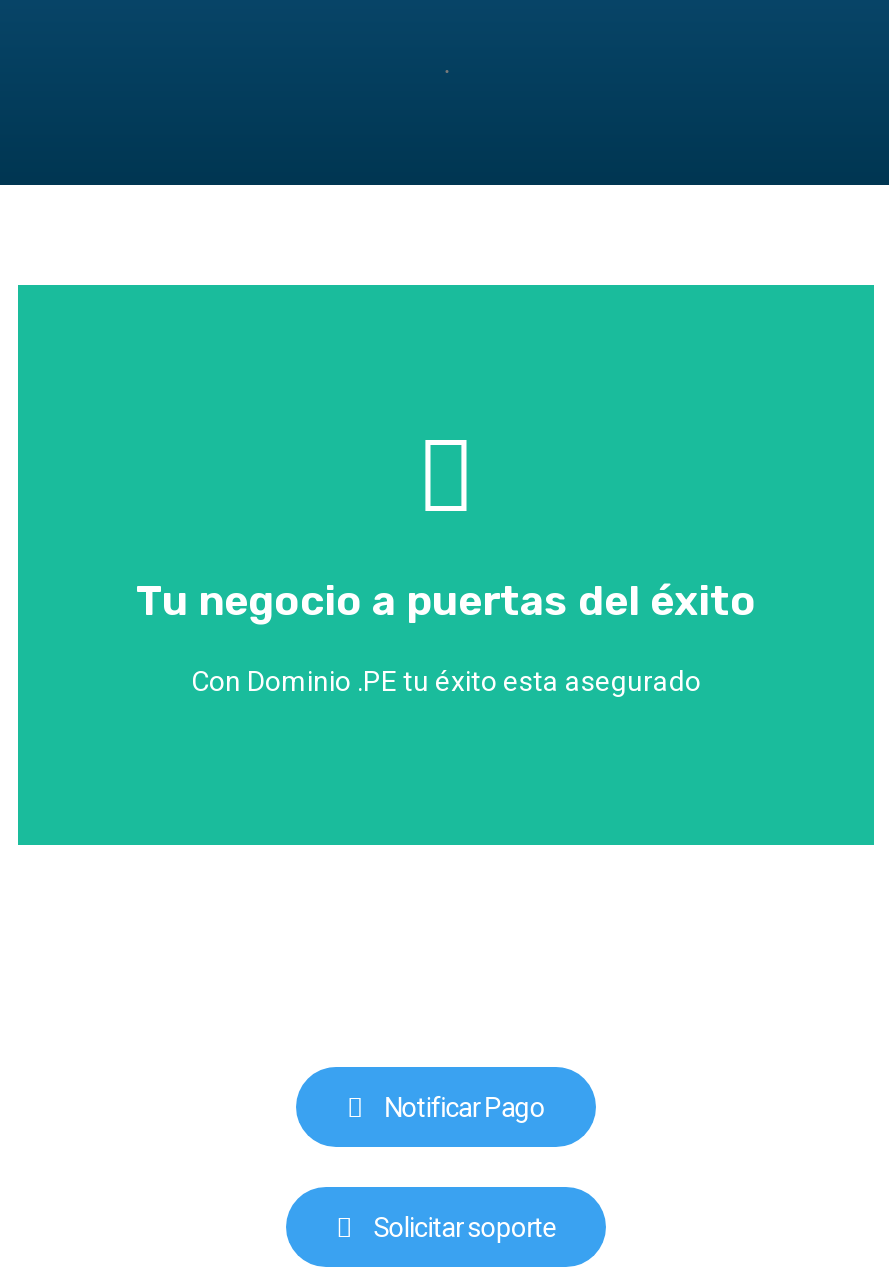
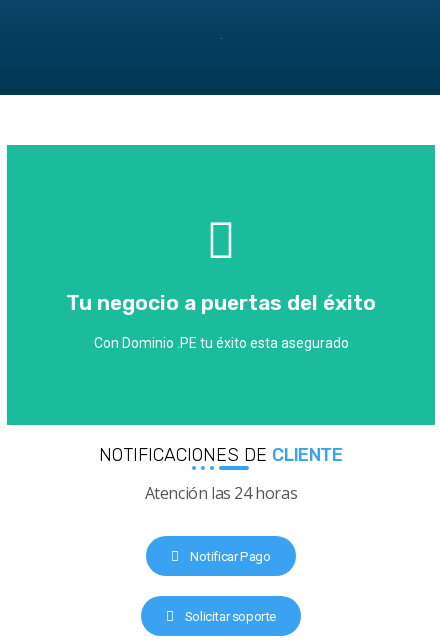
none -> [99,444,343,504] NOTIFICACIONES DE CLIENTE | Atención las 24 horas

